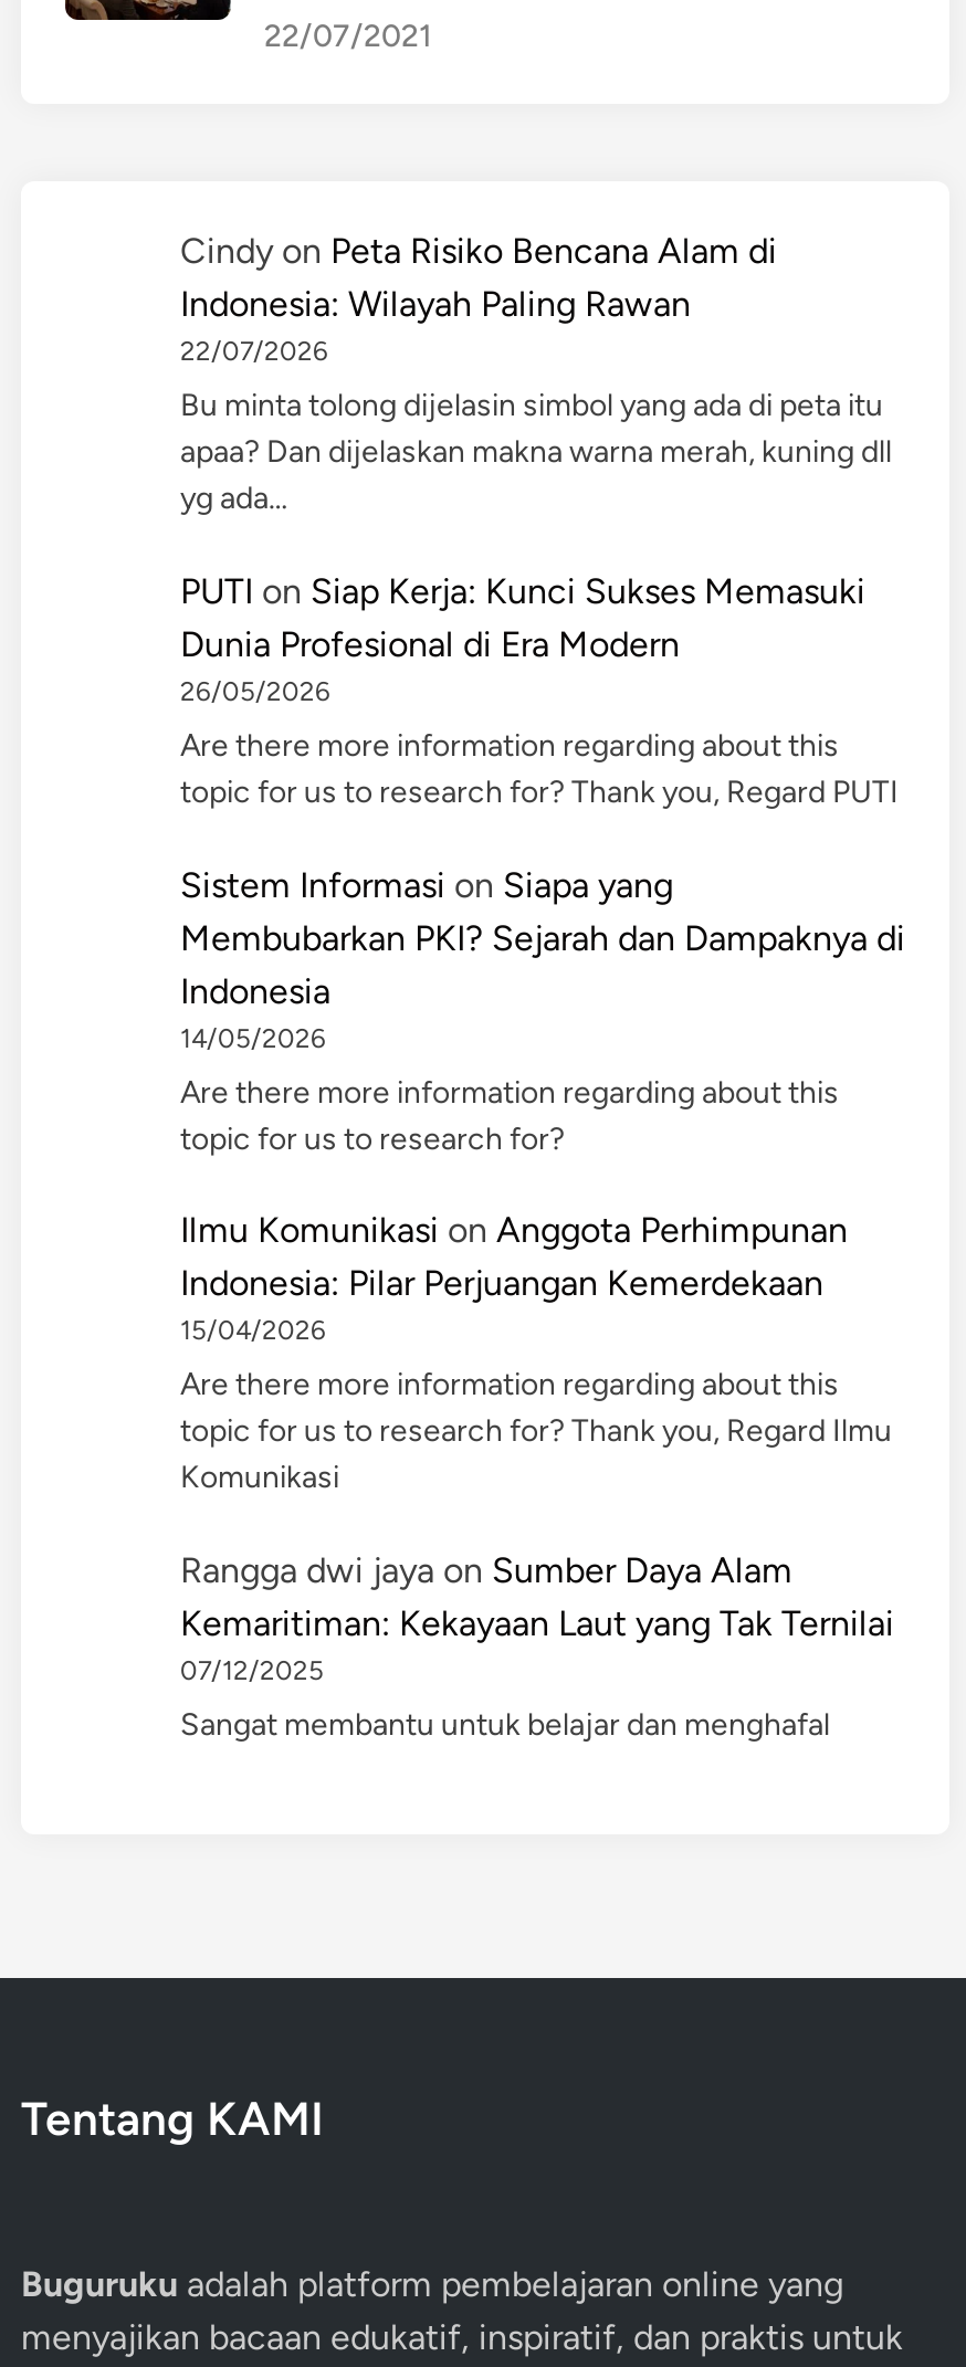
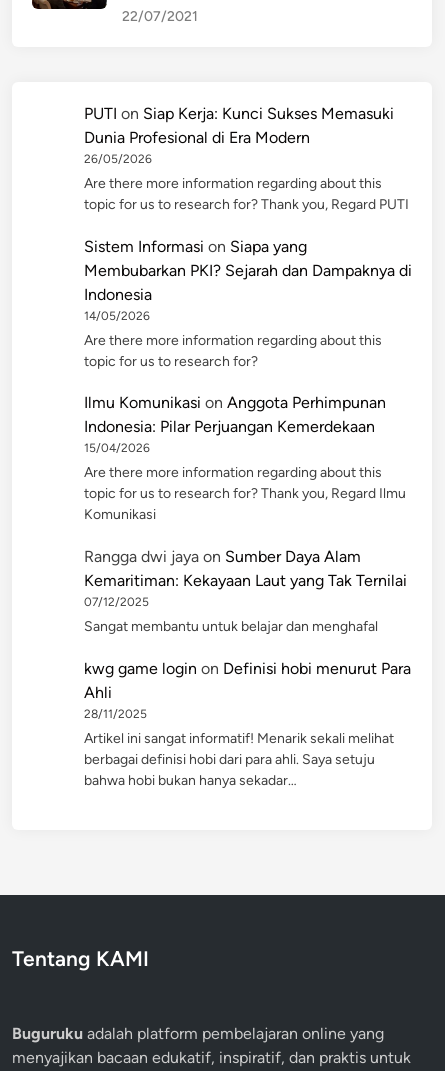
[180,230,892,517] Cindy on Peta Risiko Bencana Alam di | Indonesia: Wilayah Paling Rawan | 22/07/2026 | Bu minta tolong dijelasin simbol yang ada di peta itu | apaa? Dan dijelaskan makna warna merah, kuning dll | yg ada… -> none
moved [180,570,905,1743] -> [84,104,412,635]: PUTI on Siap Kerja: Kunci Sukses Memasuki | Dunia Profesional di Era Modern | 26/05/2026 | ... | 07/12/2025 | Sangat membantu untuk belajar dan menghafal
none -> [84,658,411,789] kwg game login on Definisi hobi menurut Para | Ahli | 28/11/2025 | Artikel ini sangat informatif! Menarik sekali melihat | berbagai definisi hobi dari para ahli. Saya setuju | bahwa hobi bukan hanya sekadar…

